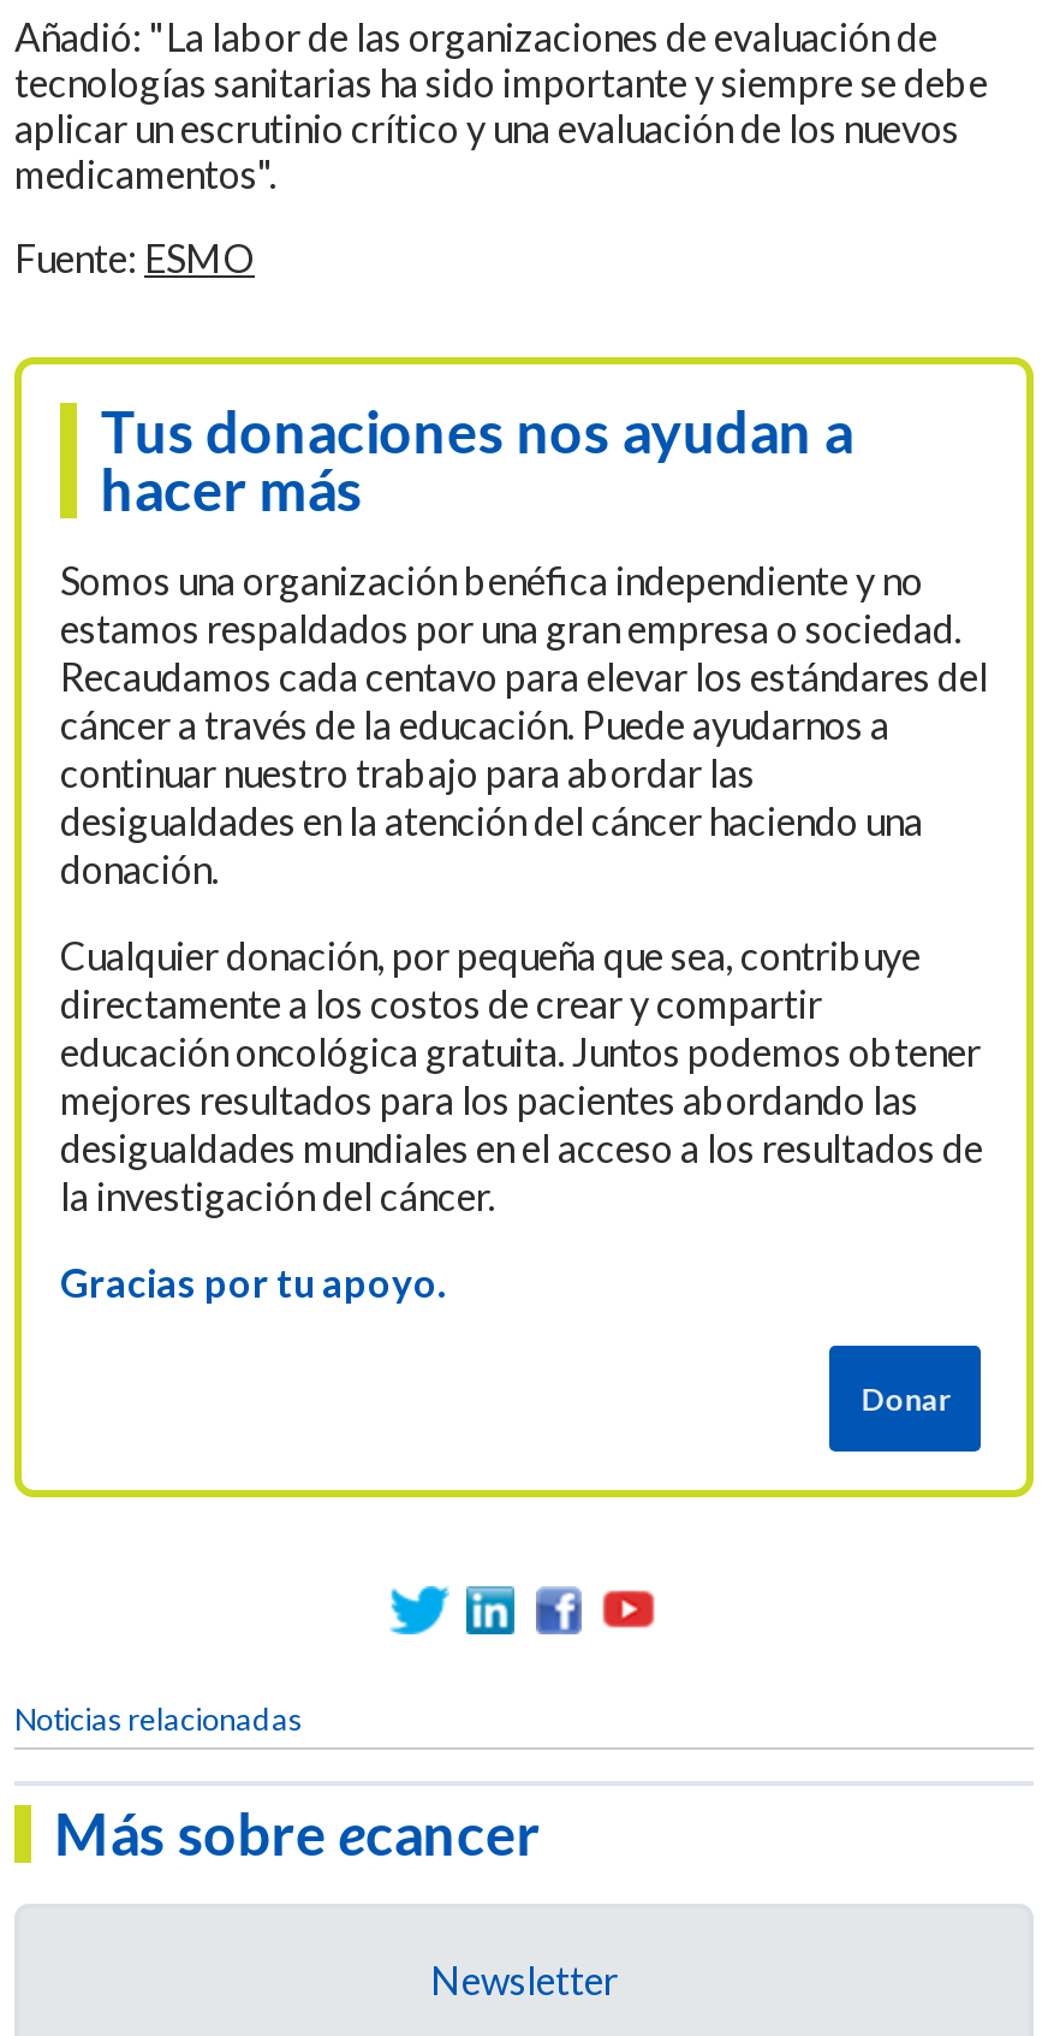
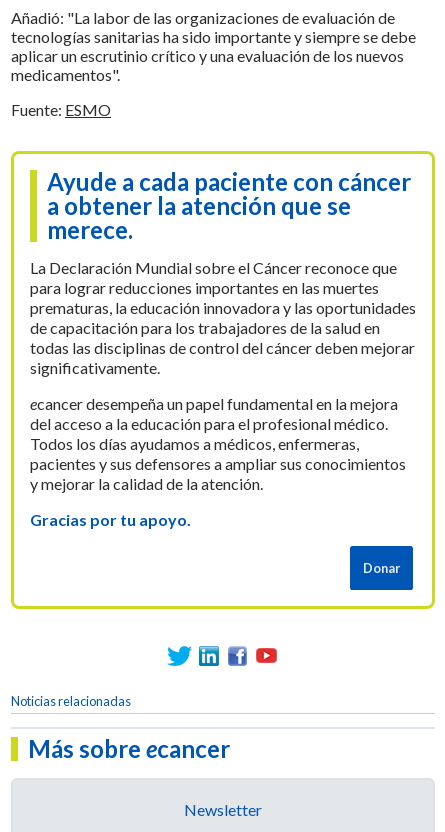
[100,396,853,524] Tus donaciones nos ayudan a | hacer más -> [47,167,411,244] Ayude a cada paciente con cáncer | a obtener la atención que se | merece.
[60,557,988,892] Somos una organización benéfica independiente y no | estamos respaldados por una gran empresa o sociedad. | Recaudamos cada centavo para elevar los estándares del | cáncer a través de la educación. Puede ayudarnos a | continuar nuestro trabajo para abordar las | desigualdades en la atención del cáncer haciendo una | donación. -> [30,258,416,377] La Declaración Mundial sobre el Cáncer reconoce que | para lograr reducciones importantes en las muertes | prematuras, la educación innovadora y las oportunidades | de capacitación para los trabajadores de la salud en | todas las disciplinas de control del cáncer deben mejorar | significativamente.
[60,932,983,1219] Cualquier donación, por pequeña que sea, contribuye | directamente a los costos de crear y compartir | educación oncológica gratuita. Juntos podemos obtener | mejores resultados para los pacientes abordando las | desigualdades mundiales en el acceso a los resultados de | la investigación del cáncer. -> [30,394,406,493] ecancer desempeña un papel fundamental en la mejora | del acceso a la educación para el profesional médico. | Todos los días ayudamos a médicos, enfermeras, | pacientes y sus defensores a ampliar sus conocimientos | y mejorar la calidad de la atención.

